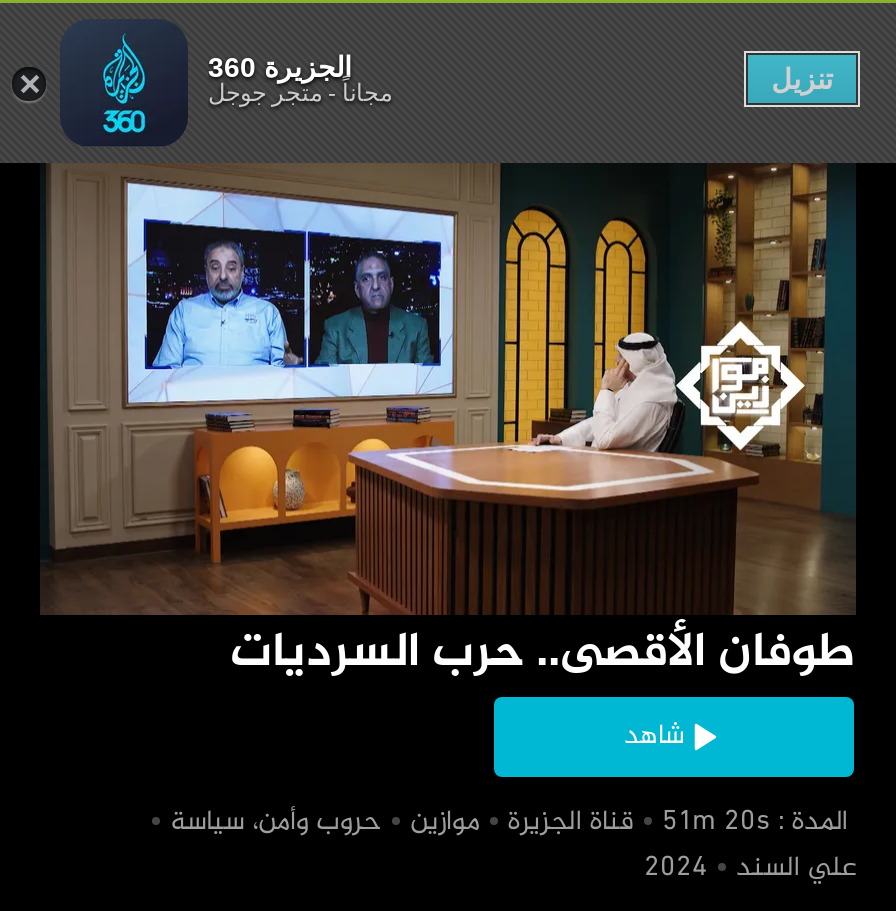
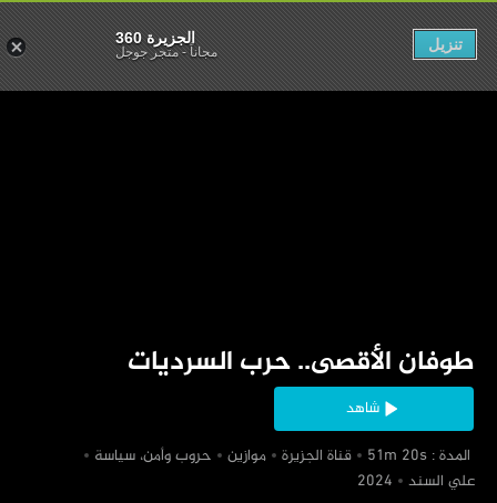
[62,25,188,145] [image] -> none
[40,163,856,615] [image] -> none

